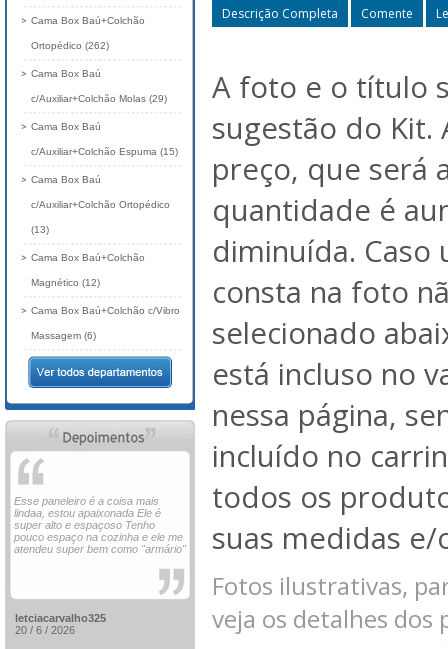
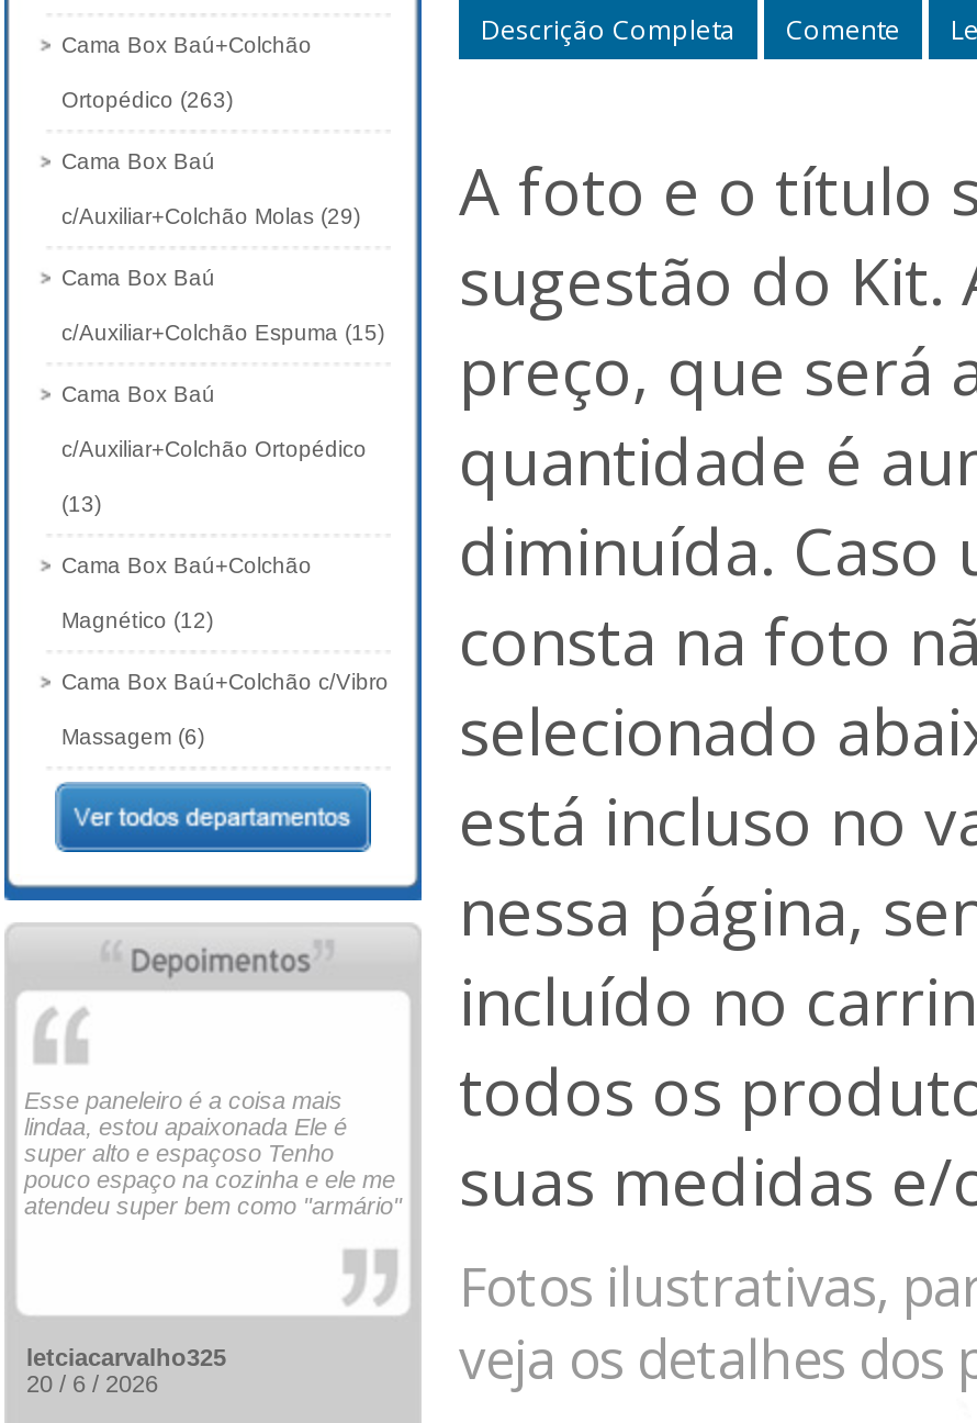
[31,40,109,51] Ortopédico (262) -> [61,88,233,112] Ortopédico (263)

